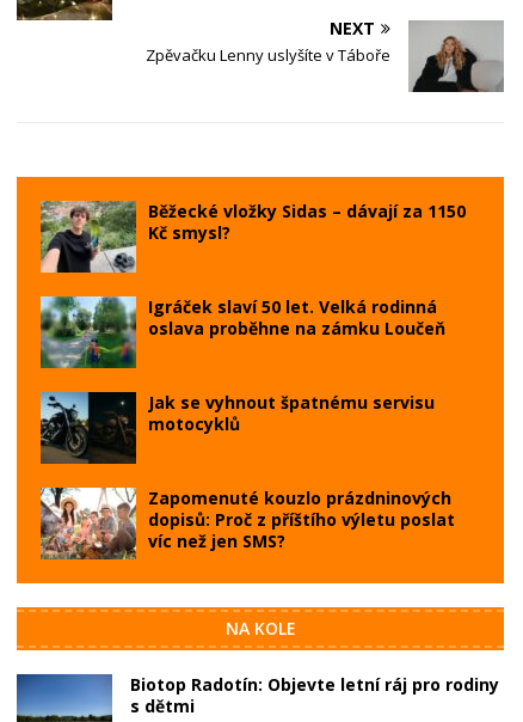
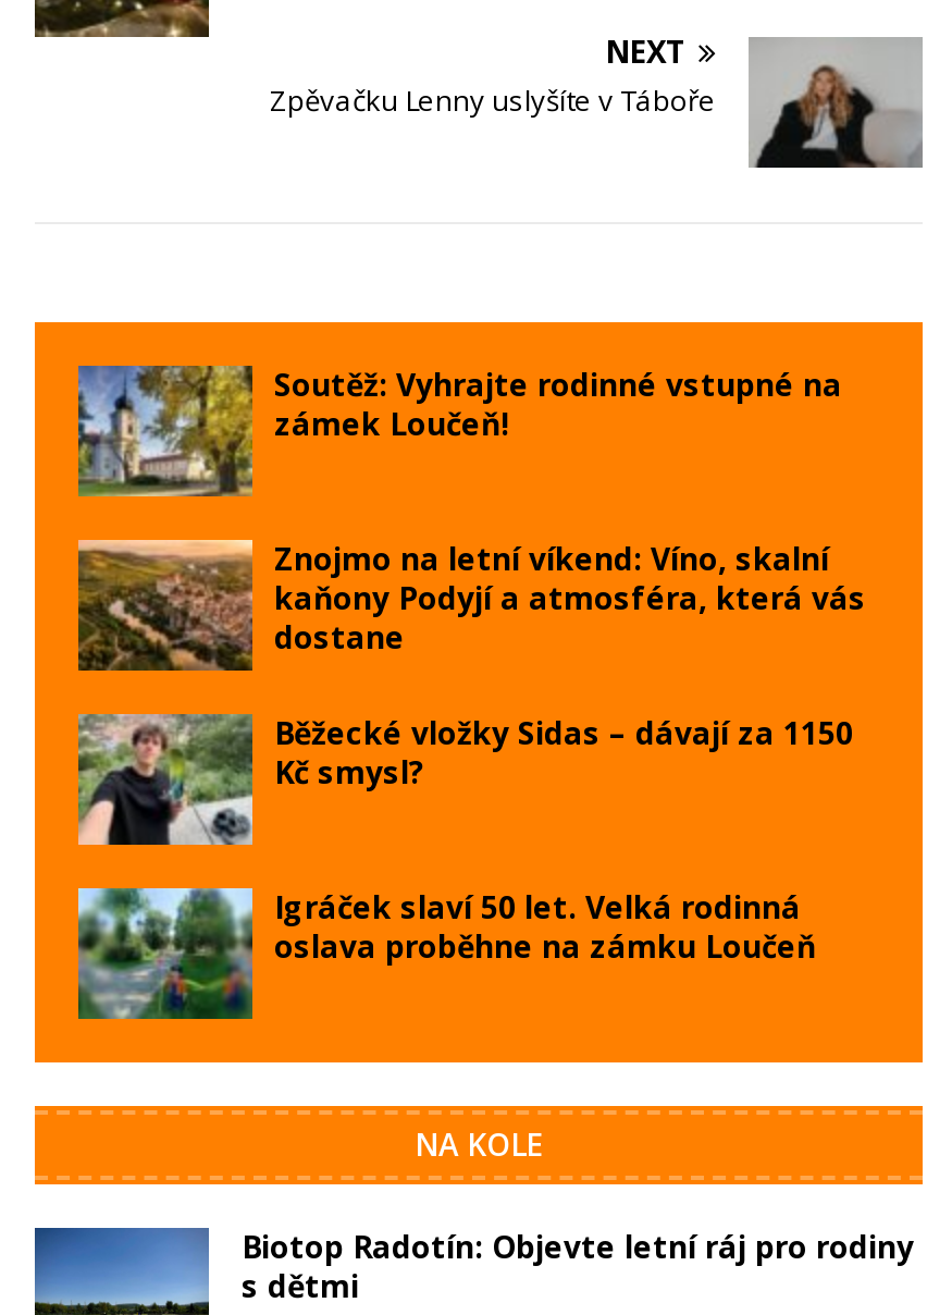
none -> [76,364,866,658] [image] | Soutěž: Vyhrajte rodinné vstupné na | zámek Loučeň! | Znojmo na letní víkend: Víno, skalní | kaňony Podyjí a atmosféra, která vás | dostane
none -> [76,538,244,673] [image]
moved [38,200,466,340] -> [74,712,853,967]: [image] | Běžecké vložky Sidas – dávají za 1150 | Kč smysl? | Igráček slaví 50 let. Velká rodinná | oslava proběhne na zámku Loučeň
[39,391,455,553] [image] | Jak se vyhnout špatnému servisu | motocyklů | Zapomenuté kouzlo prázdninových | dopisů: Proč z příštího výletu poslat | víc než jen SMS? -> none
[39,487,131,559] [image] -> none

